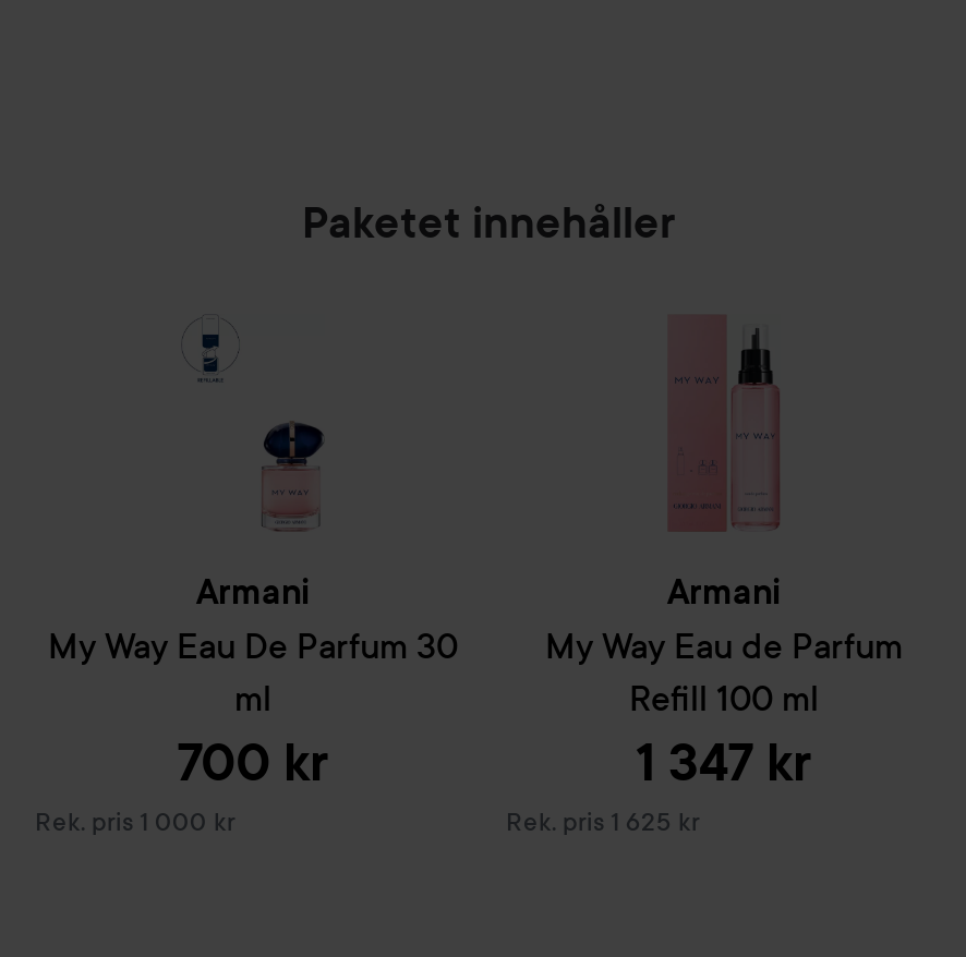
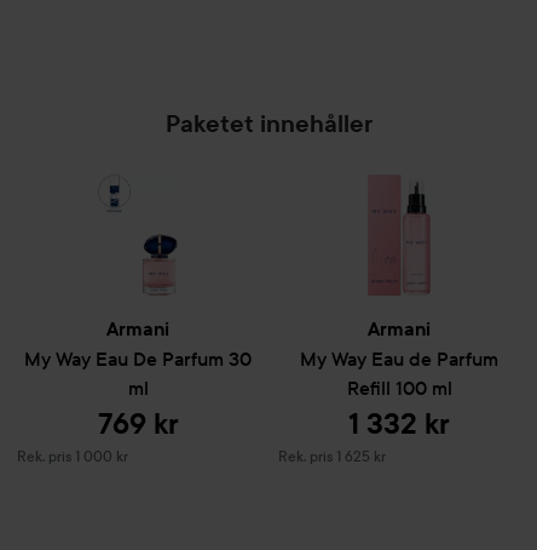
[177,733,329,794] 700 kr -> [97,407,178,441] 769 kr
[636,733,812,794] 1 347 kr -> [348,407,450,441] 1 332 kr

